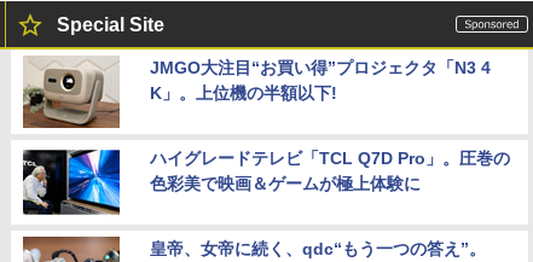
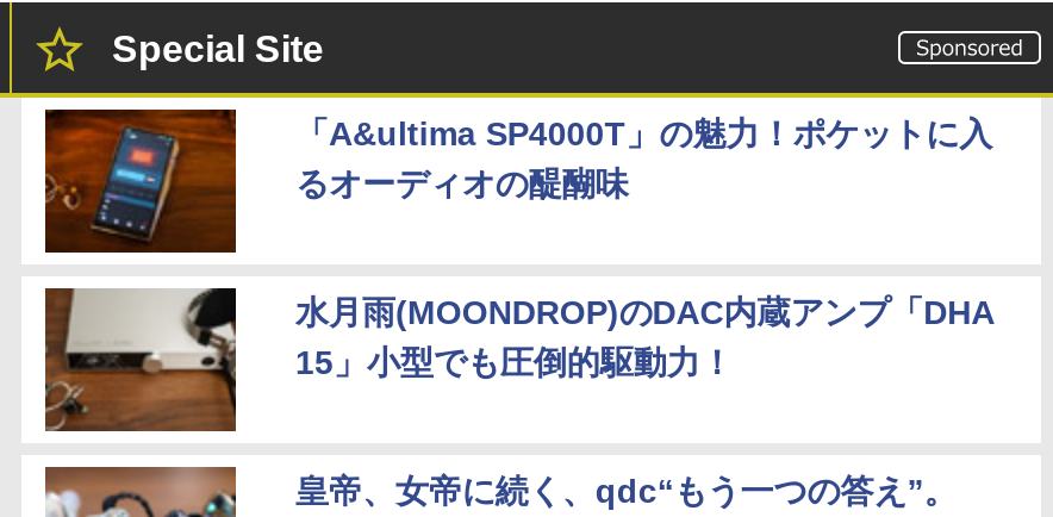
[23,56,490,128] [image] | JMGO大注目“お買い得”プロジェクタ「N3 4 | K」。上位機の半額以下! -> [43,107,992,253] [image] | 「A&ultima SP4000T」の魅力！ポケットに入 | るオーディオの醍醐味
[22,146,510,219] [image] | ハイグレードテレビ「TCL Q7D Pro」。圧巻の | 色彩美で映画＆ゲームが極上体験に -> [43,286,995,434] [image] | 水月雨(MOONDROP)のDAC内蔵アンプ「DHA | 15」小型でも圧倒的駆動力！

